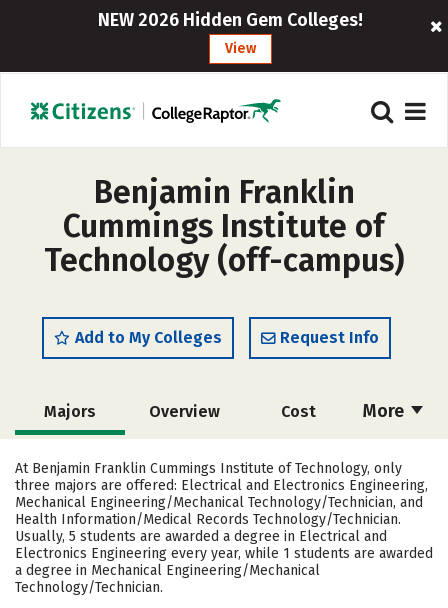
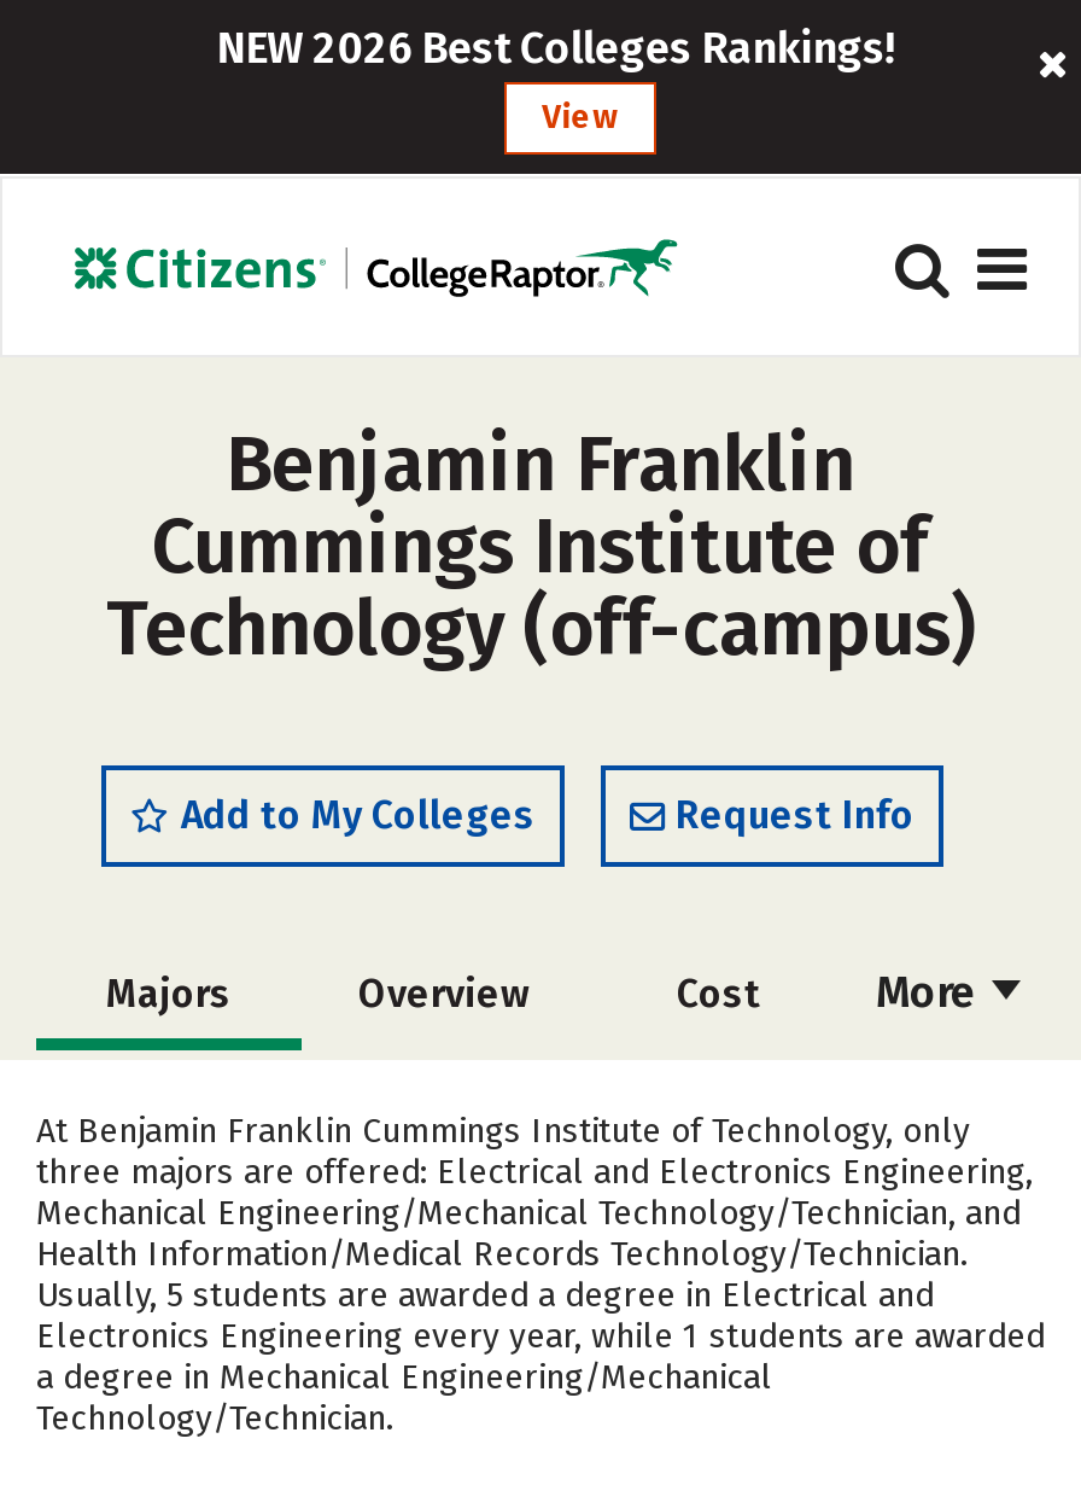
[98,9,363,31] NEW 2026 Hidden Gem Colleges! -> [216,22,897,75] NEW 2026 Best Colleges Rankings!

